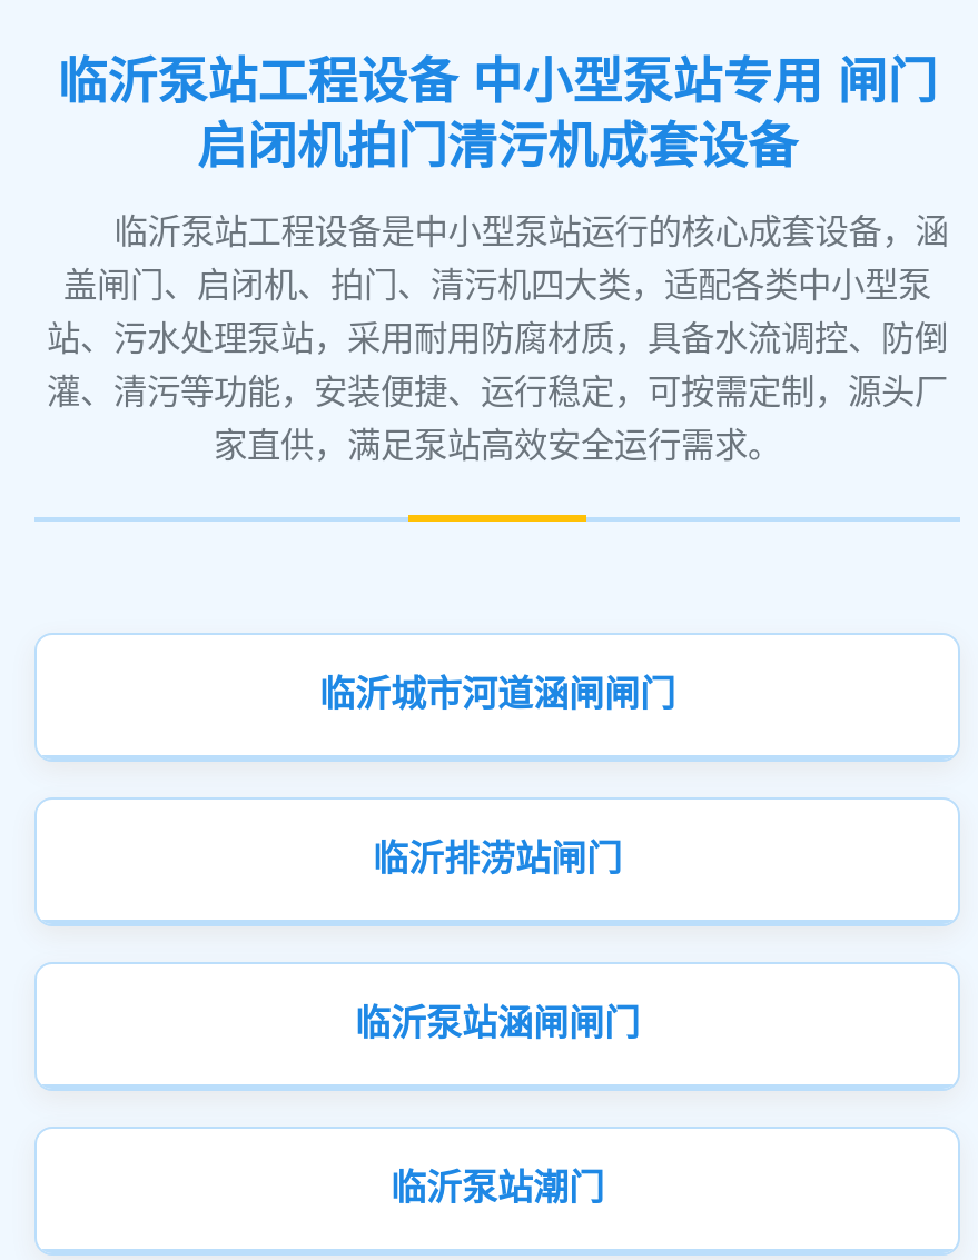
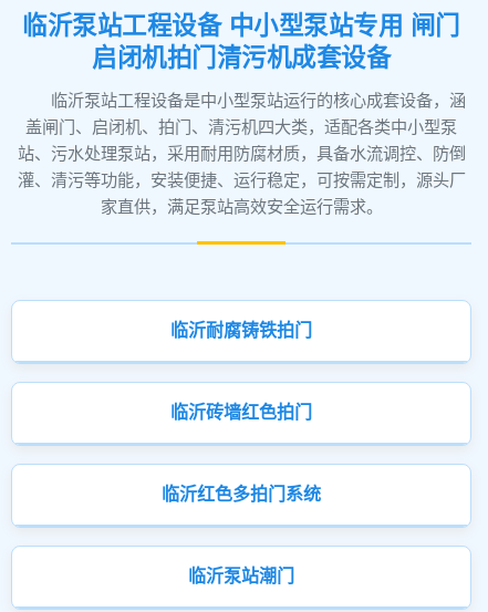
[319,675,675,713] 临沂城市河道涵闸闸门 -> [170,321,312,340] 临沂耐腐铸铁拍门
[373,840,622,877] 临沂排涝站闸门 -> [170,403,312,422] 临沂砖墙红色拍门
[355,1004,640,1042] 临沂泵站涵闸闸门 -> [162,485,321,504] 临沂红色多拍门系统

